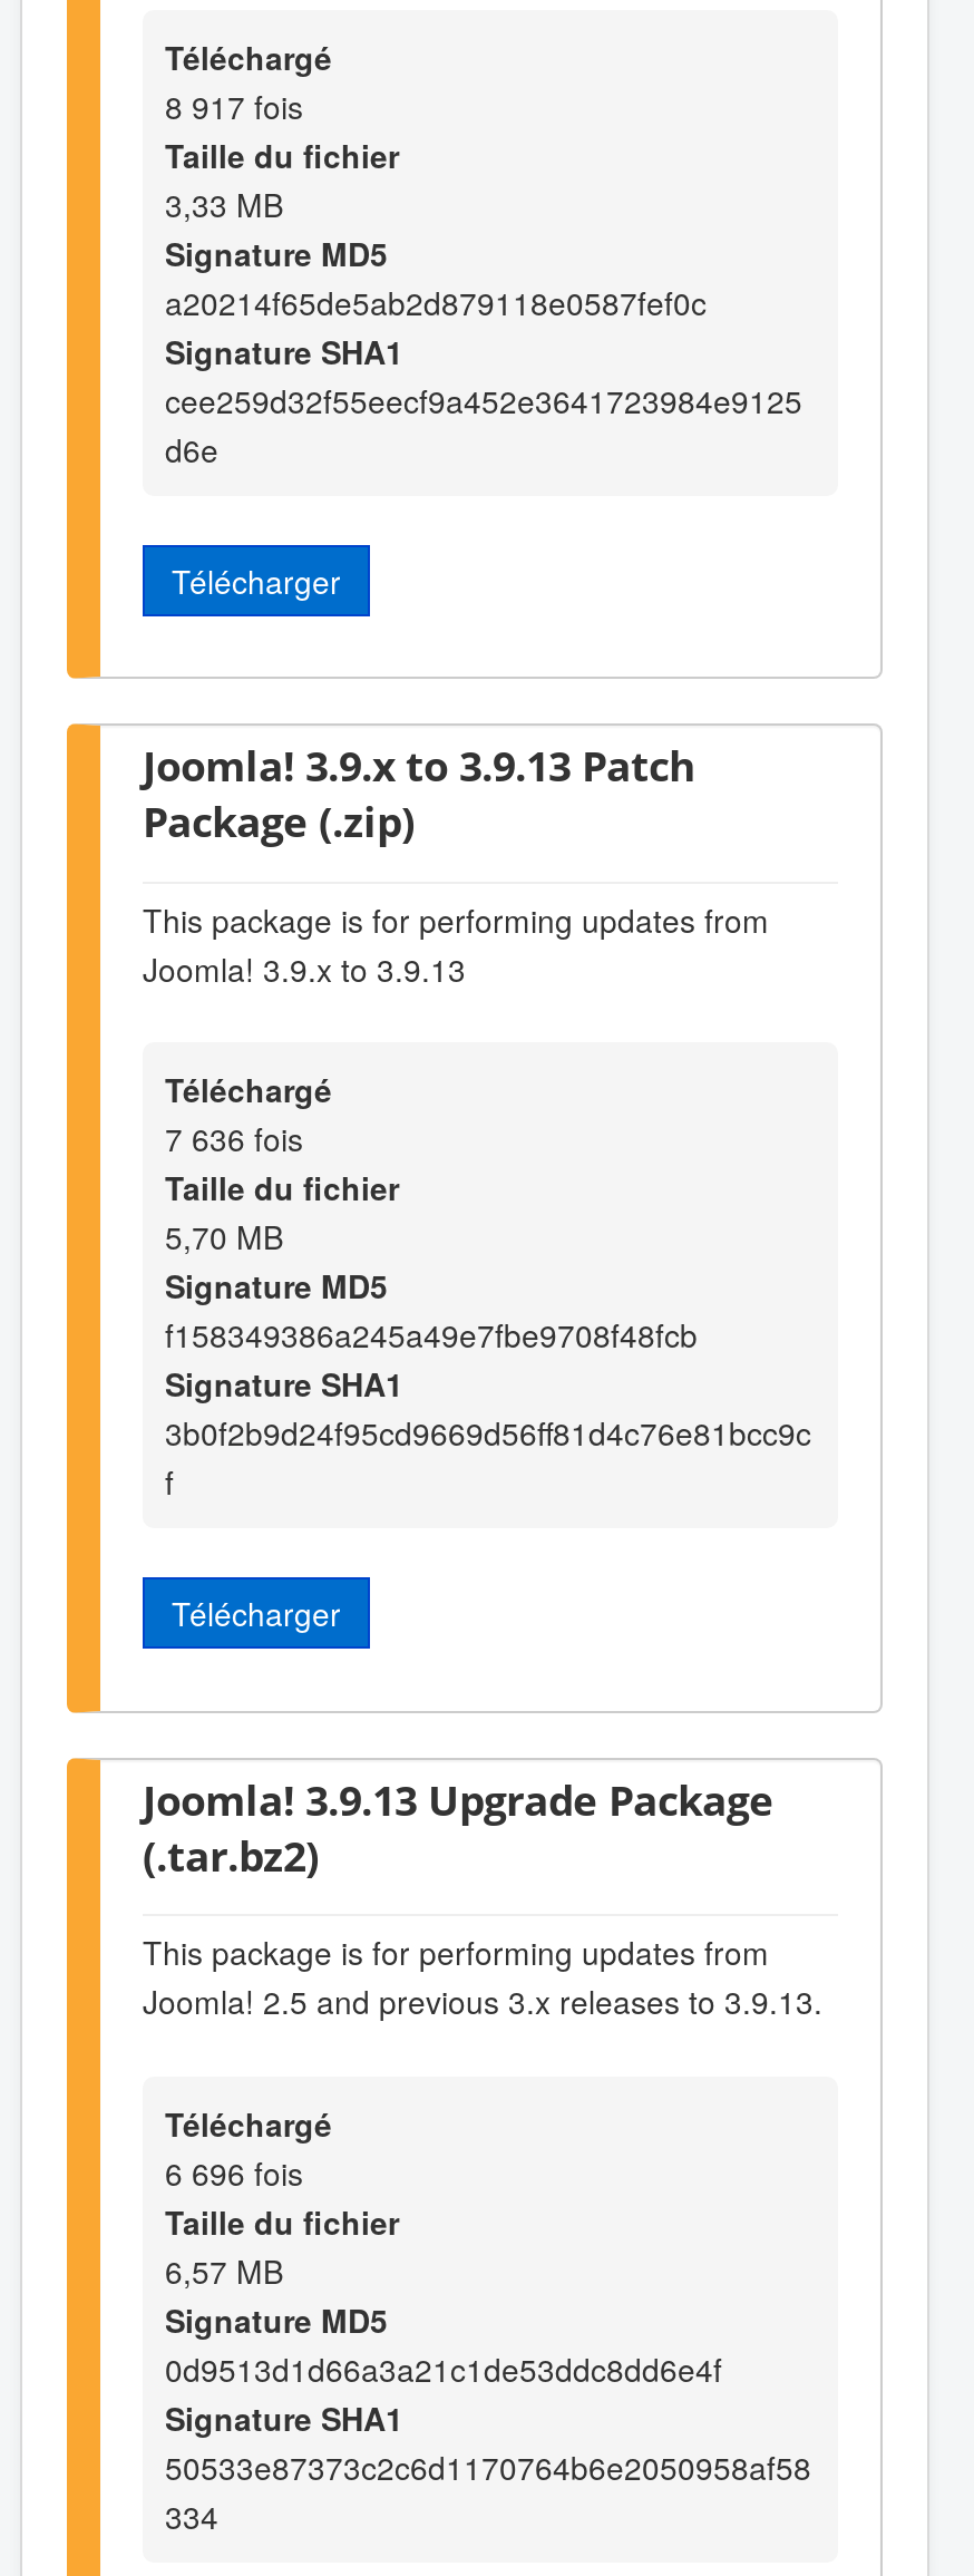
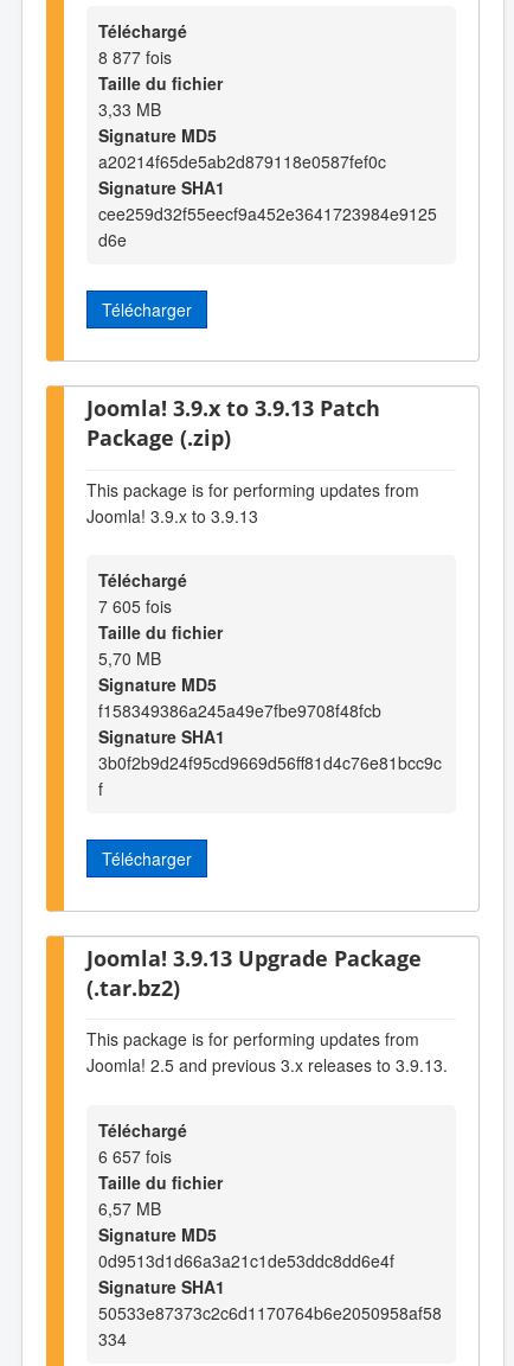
[165,83,303,128] 8 917 fois -> [98,45,172,69] 8 877 fois
[165,1116,303,1161] 7 636 fois -> [98,594,172,618] 7 605 fois
[165,2149,303,2194] 6 696 fois -> [98,1144,172,1168] 6 657 fois

